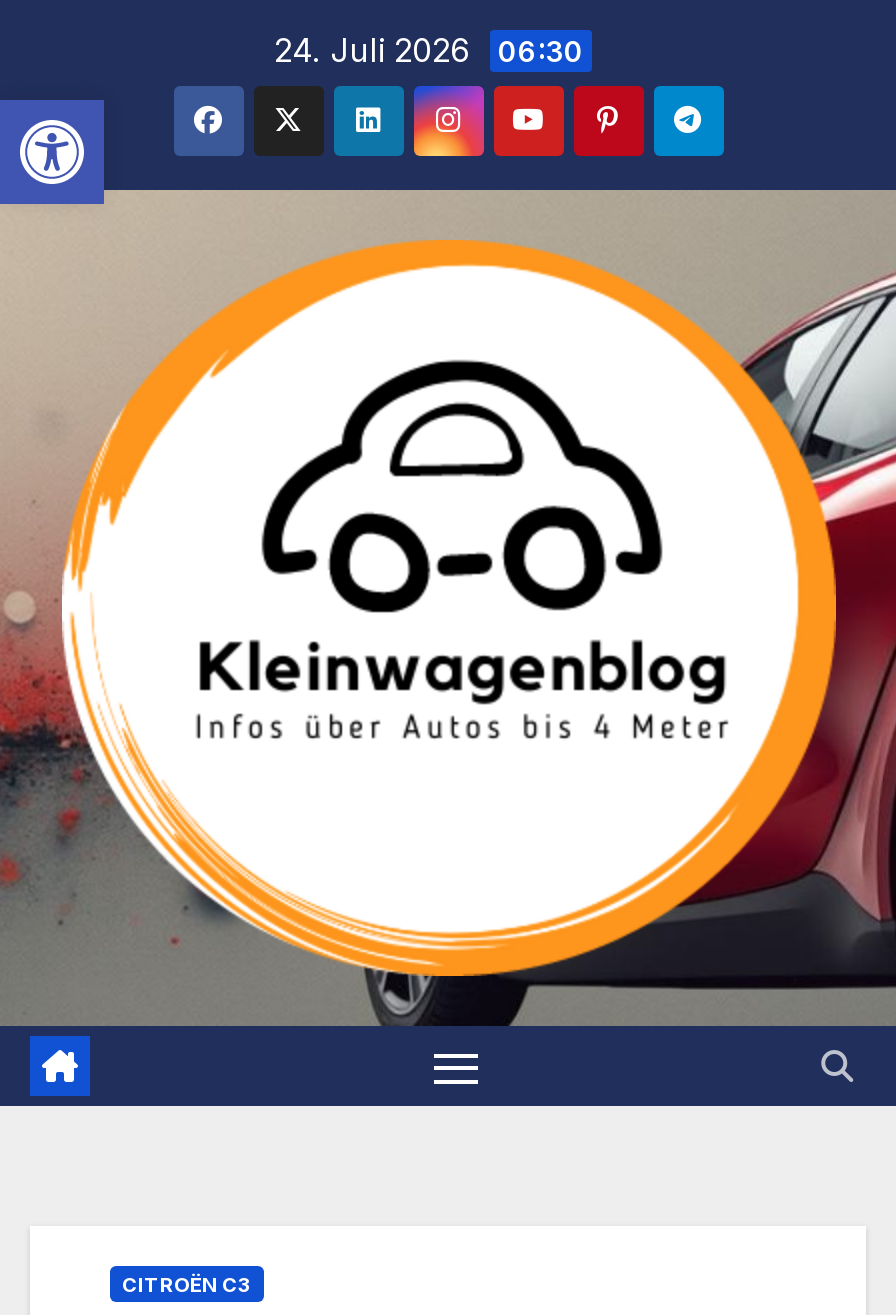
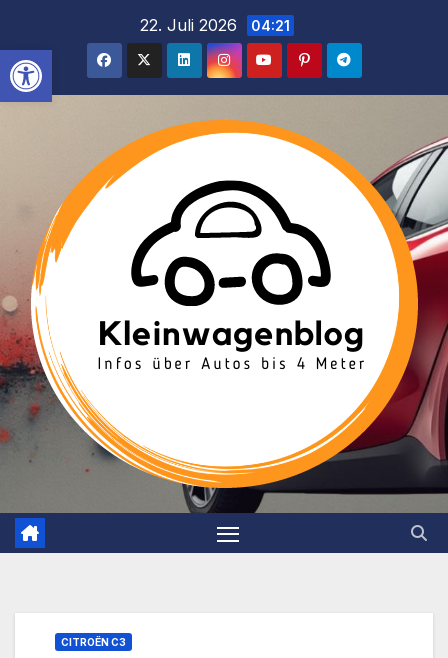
[274,30,584,70] 24. Juli 2026 06:30 -> [139,15,289,35] 22. Juli 2026 04:21

